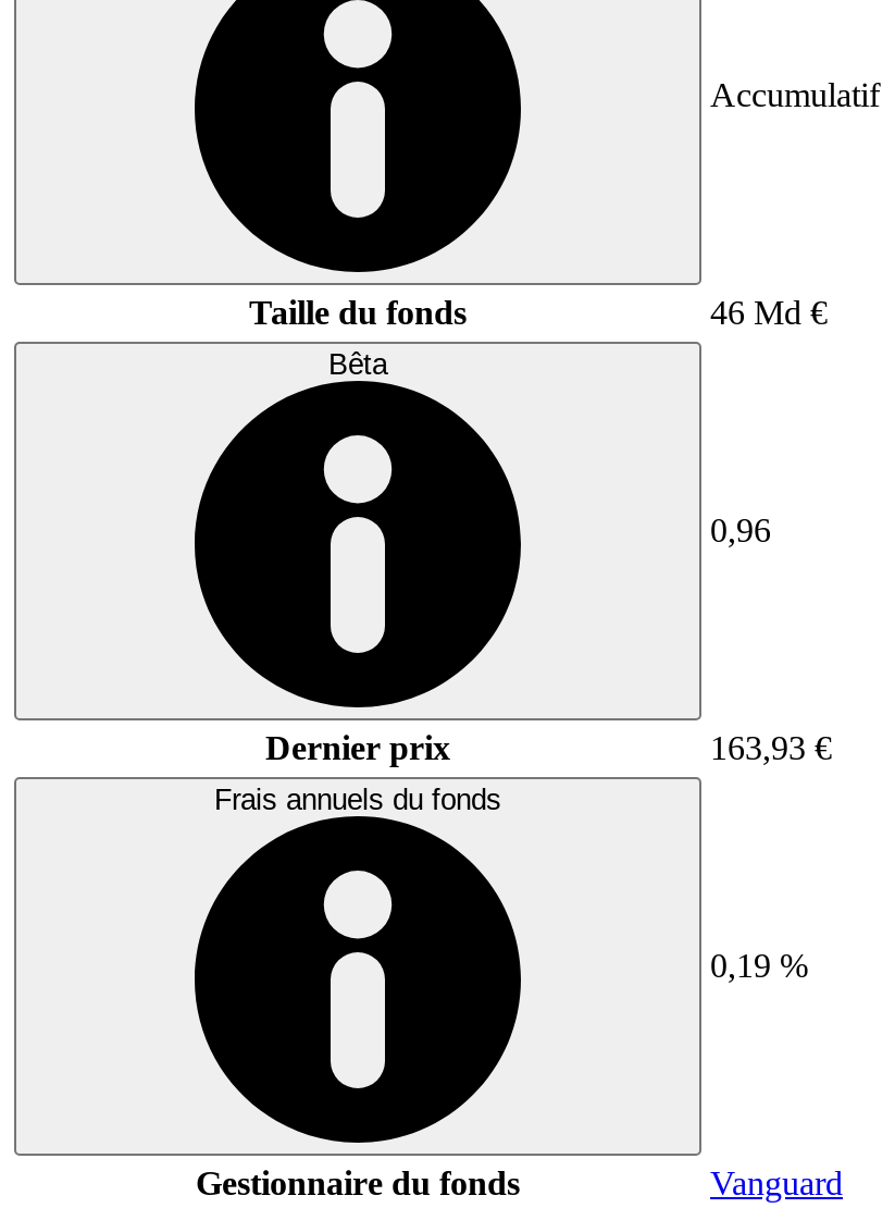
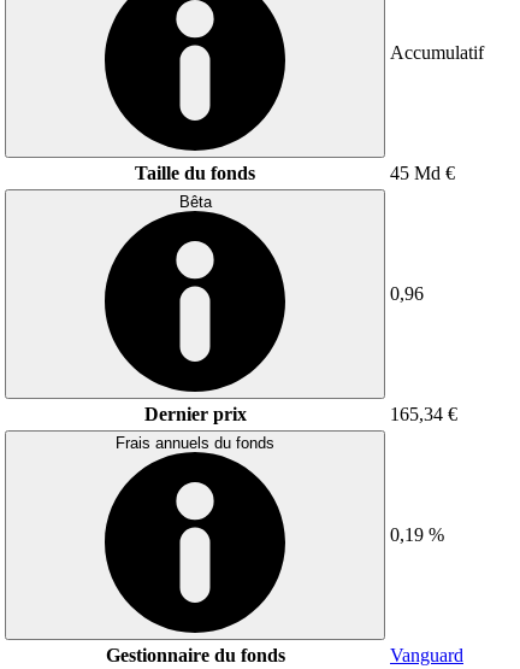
[710,293,828,330] 46 Md € -> [390,162,455,183] 45 Md €
[710,728,832,765] 163,93 € -> [390,403,457,424] 165,34 €

